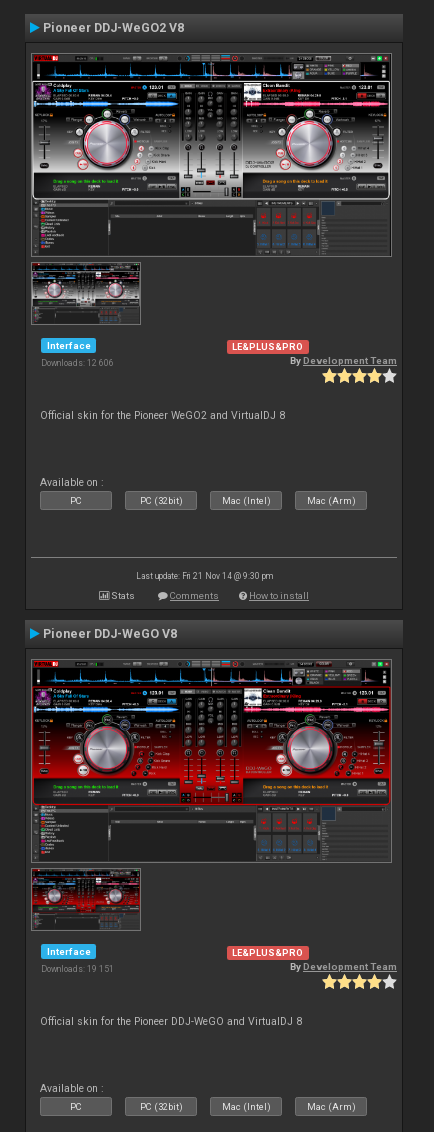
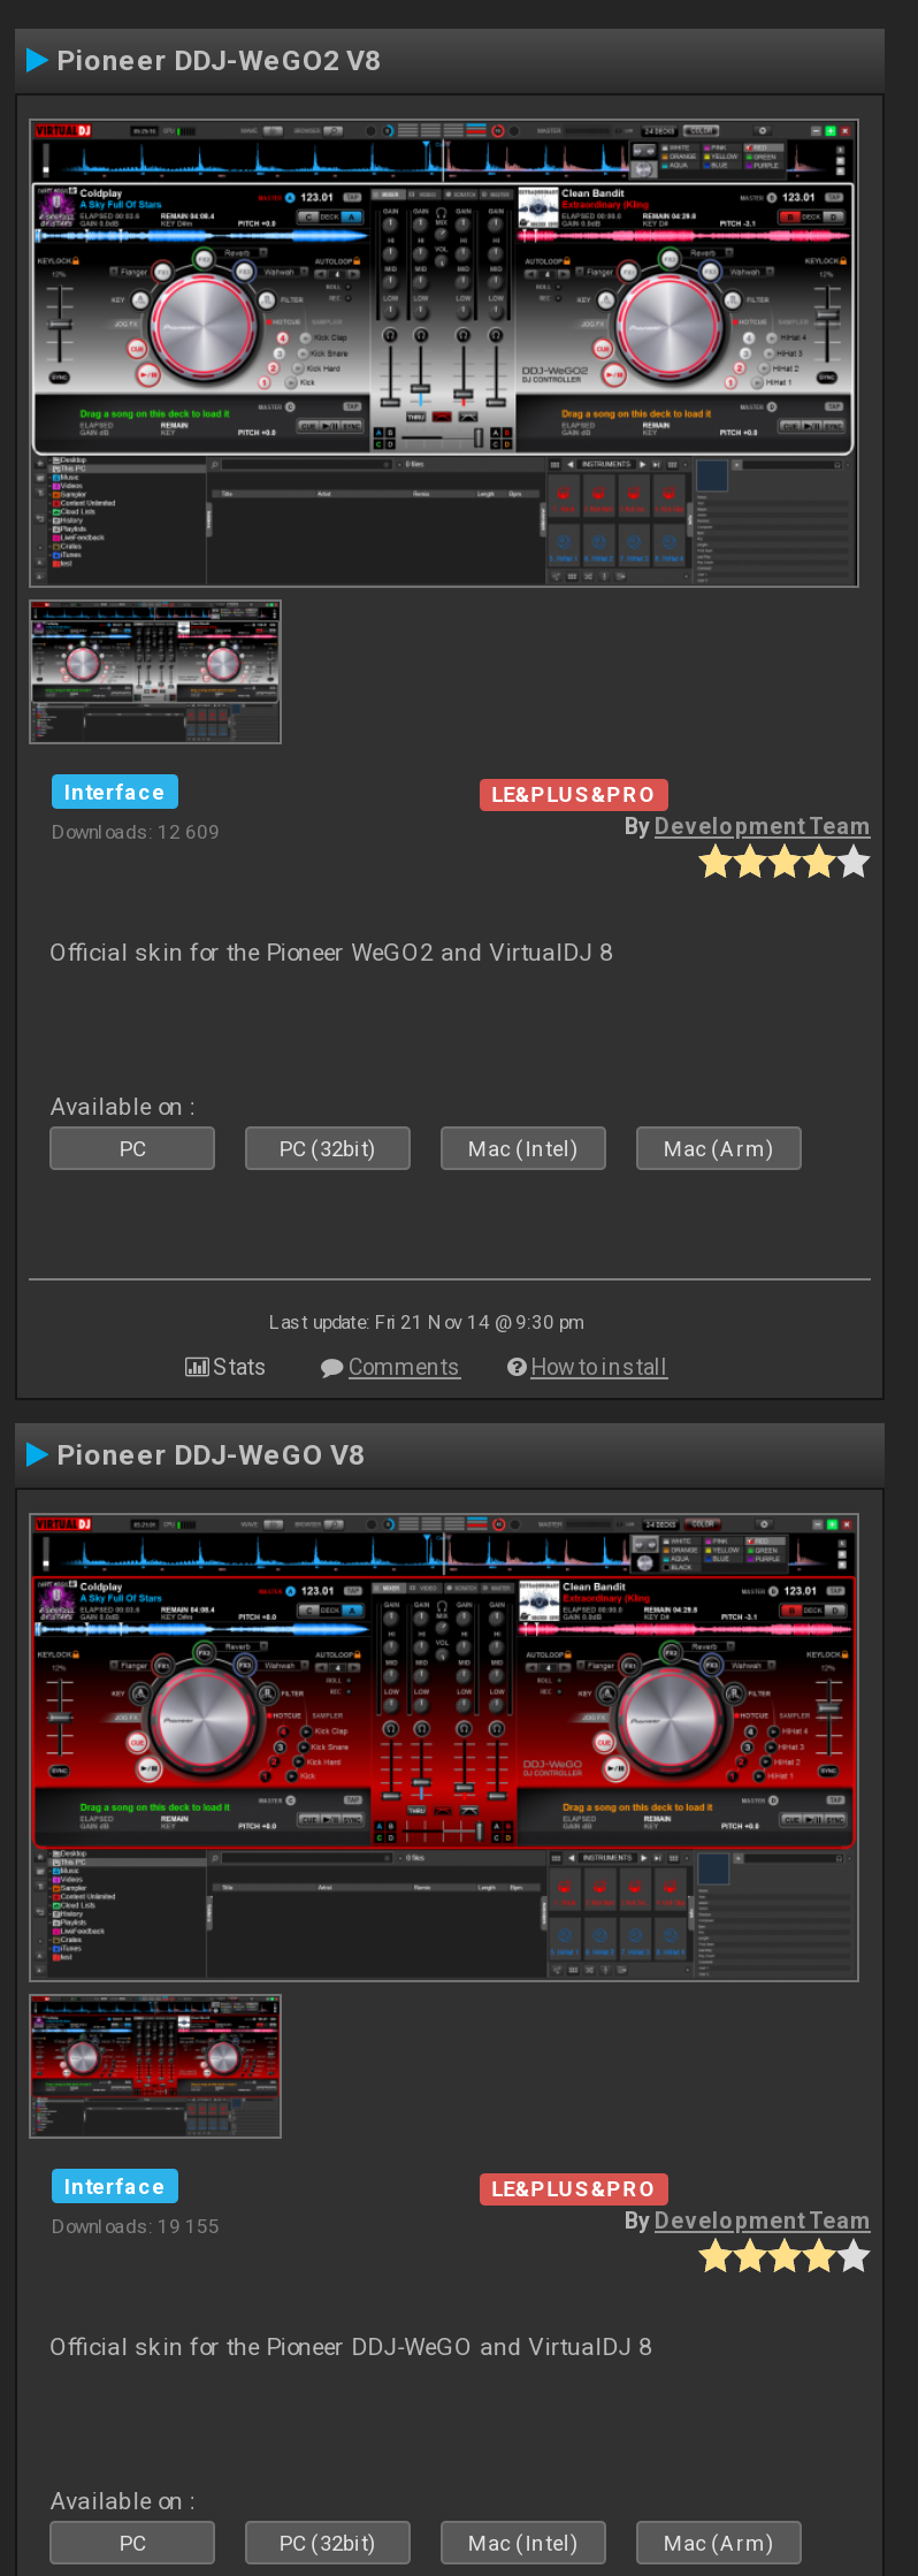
[41,358,114,368] Downloads: 12 606 -> [52,821,220,844] Downloads: 12 609
[41,964,114,974] Downloads: 19 151 -> [52,2216,220,2239] Downloads: 19 155

